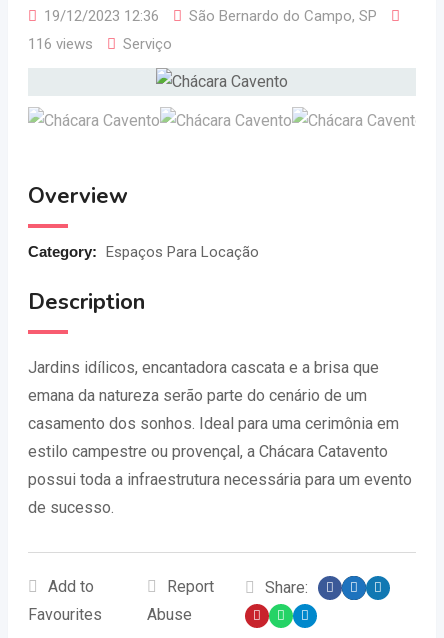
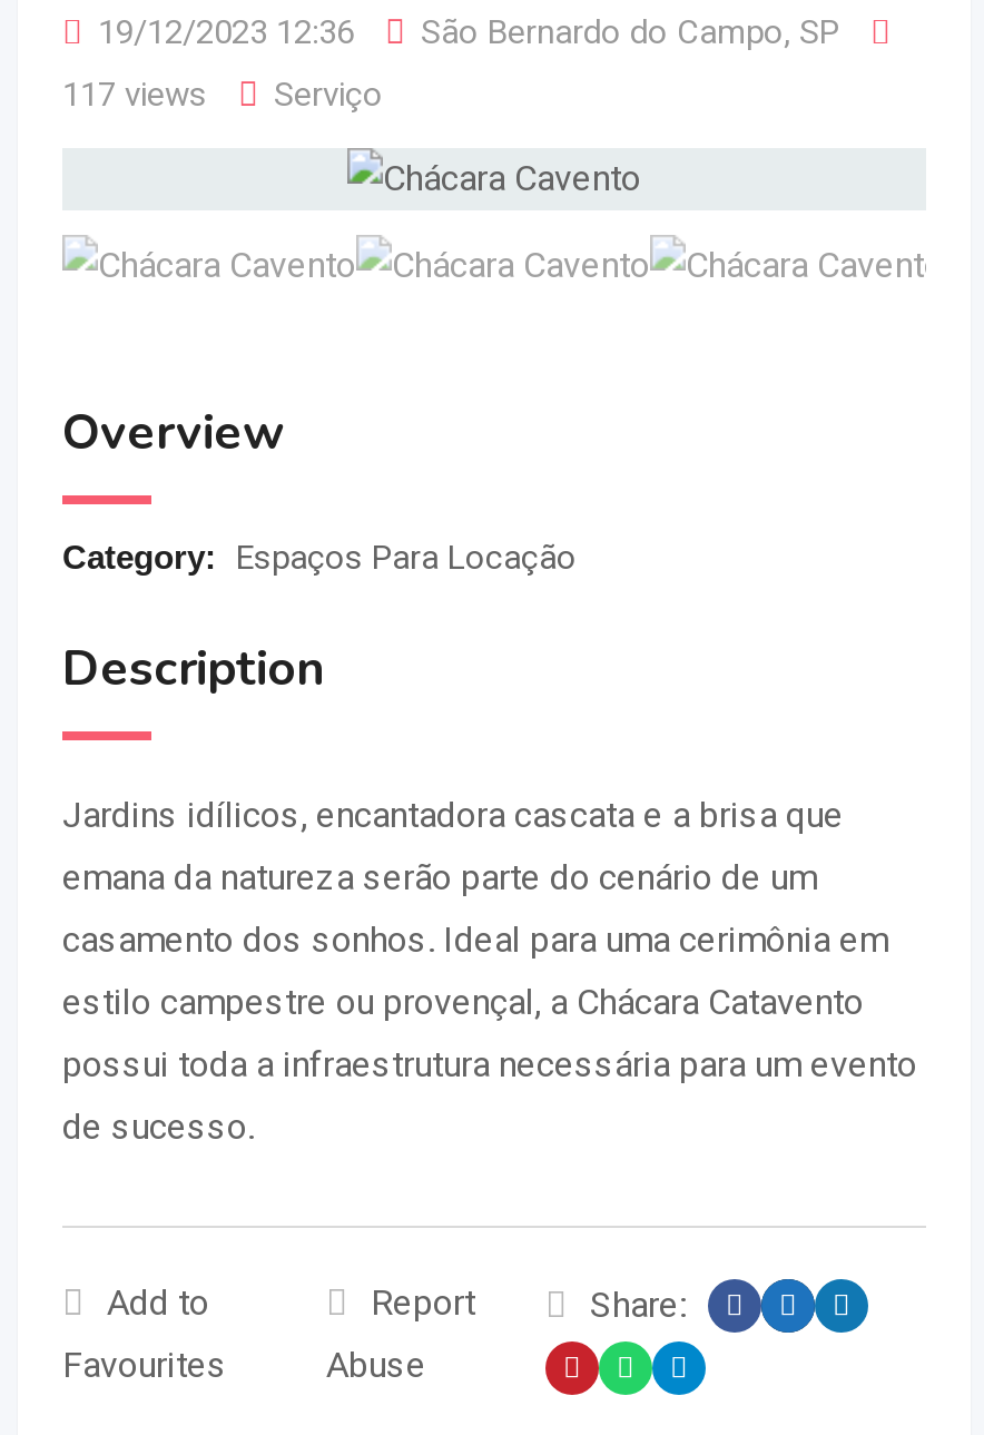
[28,35,172,53] 116 views Serviço -> [62,75,383,115] 117 views Serviço

